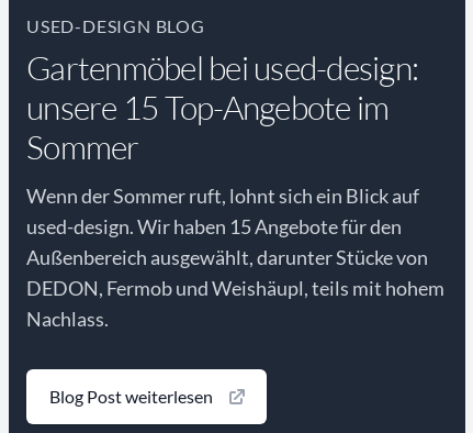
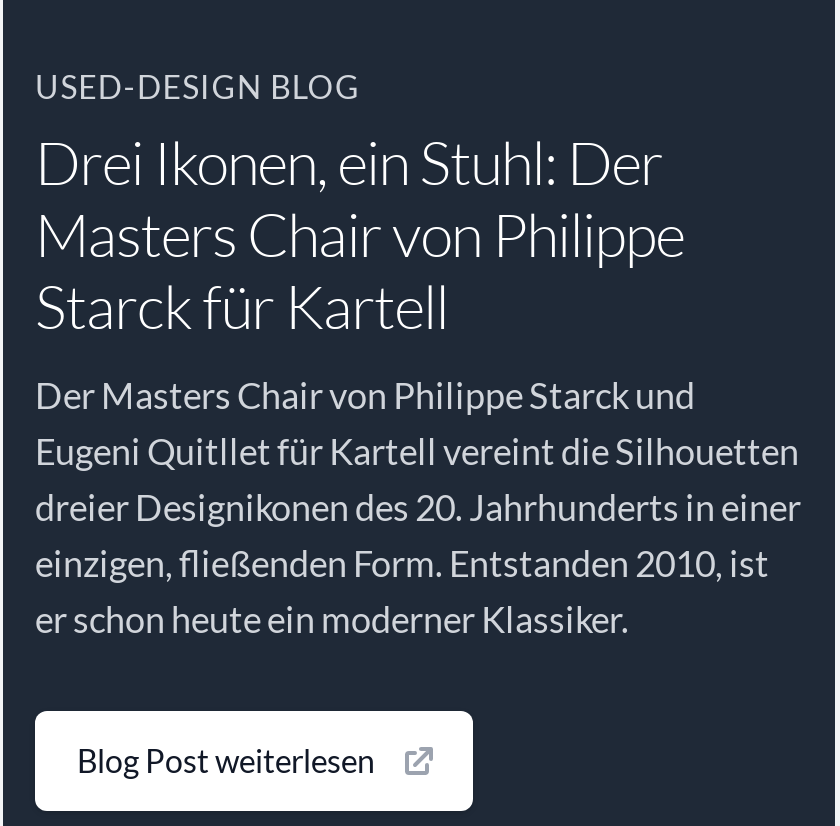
[26,47,444,331] Gartenmöbel bei used-design: | unsere 15 Top-Angebote im | Sommer | Wenn der Sommer ruft, lohnt sich ein Blick auf | used-design. Wir haben 15 Angebote für den | Außenbereich ausgewählt, darunter Stücke von | DEDON, Fermob und Weishäupl, teils mit hohem | Nachlass. -> [35,125,801,641] Drei Ikonen, ein Stuhl: Der | Masters Chair von Philippe | Starck für Kartell | Der Masters Chair von Philippe Starck und | Eugeni Quitllet für Kartell vereint die Silhouetten | dreier Designikonen des 20. Jahrhunderts in einer | einzigen, fließenden Form. Entstanden 2010, ist | er schon heute ein moderner Klassiker.

